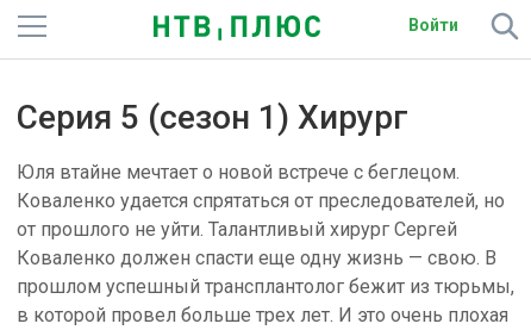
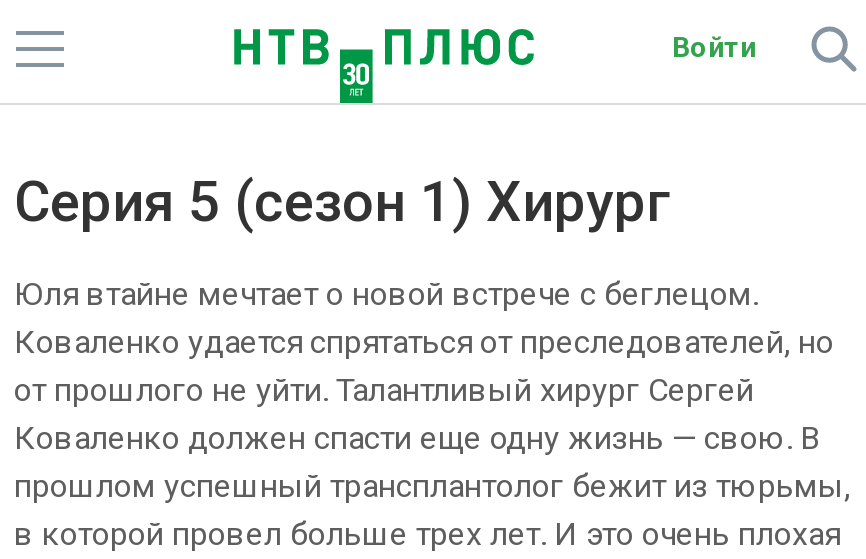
[148,14,326,58] [image] -> [232,27,536,105] [image]

